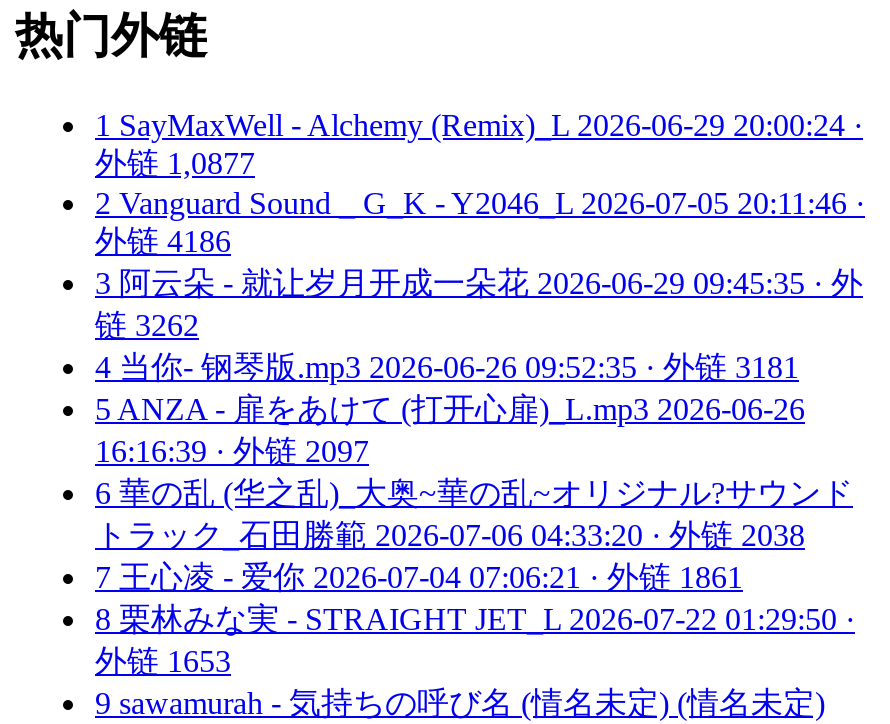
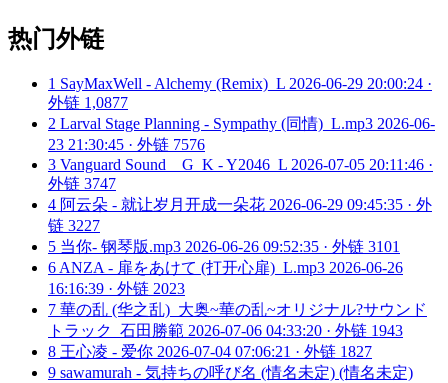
[95,185,865,677] 2 Vanguard Sound _ G_K - Y2046_L 2026-07-05 20:11:46 · | 外链 4186 | 3 阿云朵 - 就让岁月开成一朵花 2026-06-29 09:45:35 · 外 | 链 3262 | 4 当你- 钢琴版.mp3 2026-06-26 09:52:35 · 外链 3181 | 5 ANZA - 扉をあけて (打开心扉)_L.mp3 2026-06-26 | 16:16:39 · 外链 2097 | 6 華の乱 (华之乱)_大奥~華の乱~オリジナル?サウンド | トラック_石田勝範 2026-07-06 04:33:20 · 外链 2038 | 7 王心凌 - 爱你 2026-07-04 07:06:21 · 外链 1861 | 8 栗林みな実 - STRAIGHT JET_L 2026-07-22 01:29:50 · | 外链 1653 -> [48,114,435,359] 2 Larval Stage Planning - Sympathy (同情)_L.mp3 2026-06- | 23 21:30:45 · 外链 7576 | 3 Vanguard Sound _ G_K - Y2046_L 2026-07-05 20:11:46 · | 外链 3747 | 4 阿云朵 - 就让岁月开成一朵花 2026-06-29 09:45:35 · 外 | 链 3227 | 5 当你- 钢琴版.mp3 2026-06-26 09:52:35 · 外链 3101 | 6 ANZA - 扉をあけて (打开心扉)_L.mp3 2026-06-26 | 16:16:39 · 外链 2023 | 7 華の乱 (华之乱)_大奥~華の乱~オリジナル?サウンド | トラック_石田勝範 2026-07-06 04:33:20 · 外链 1943 | 8 王心凌 - 爱你 2026-07-04 07:06:21 · 外链 1827

